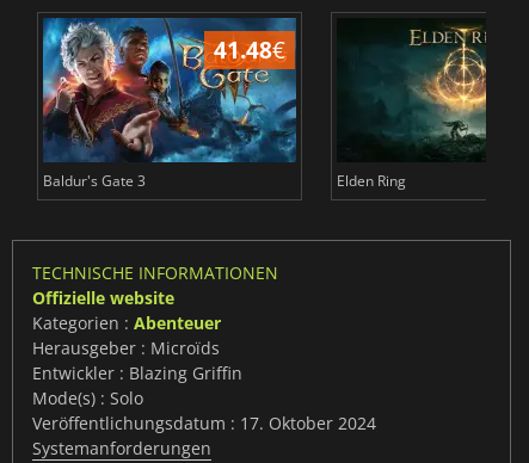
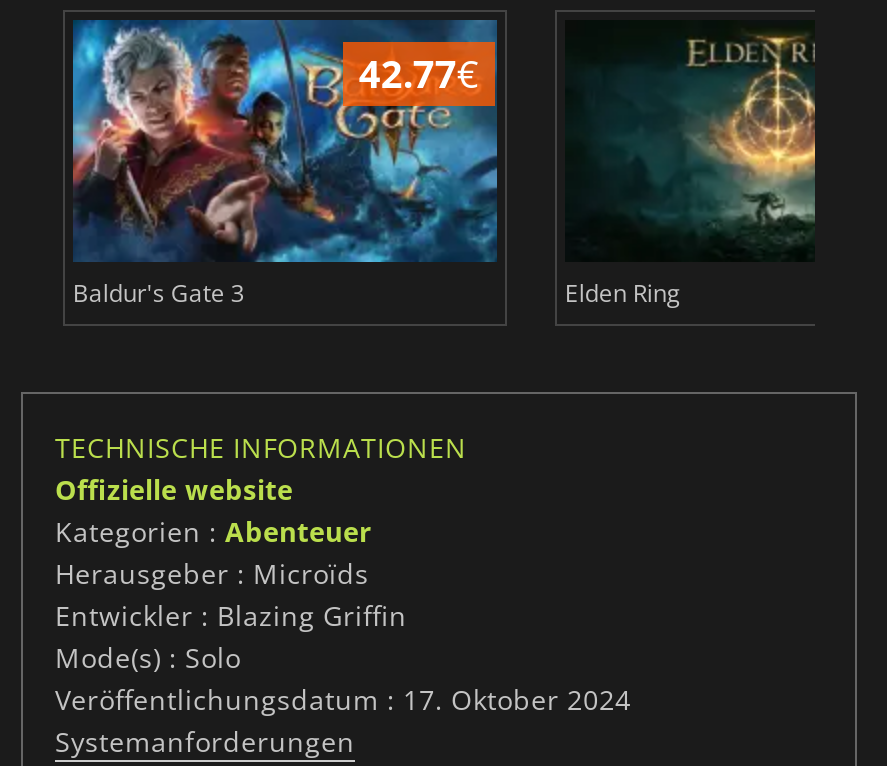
[214,34,285,66] 41.48€ -> [359,46,479,100] 42.77€

